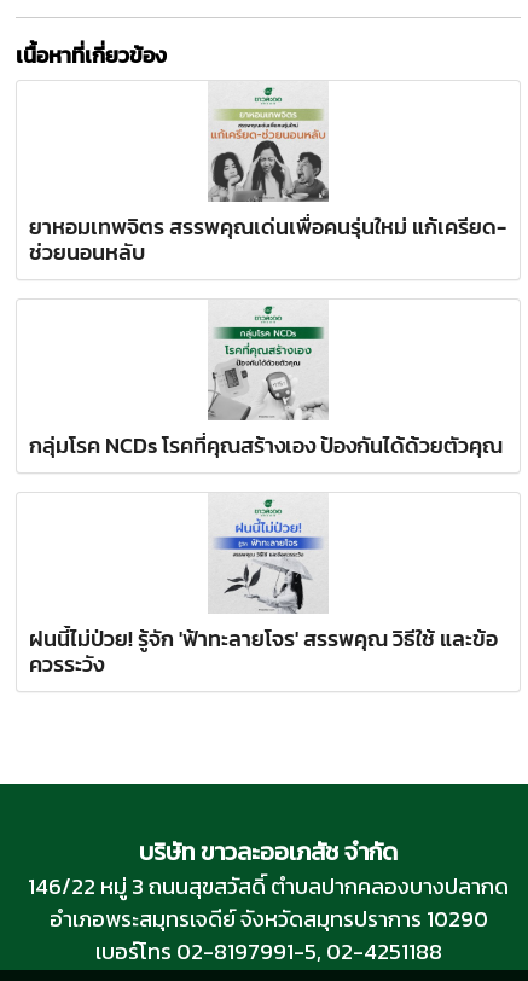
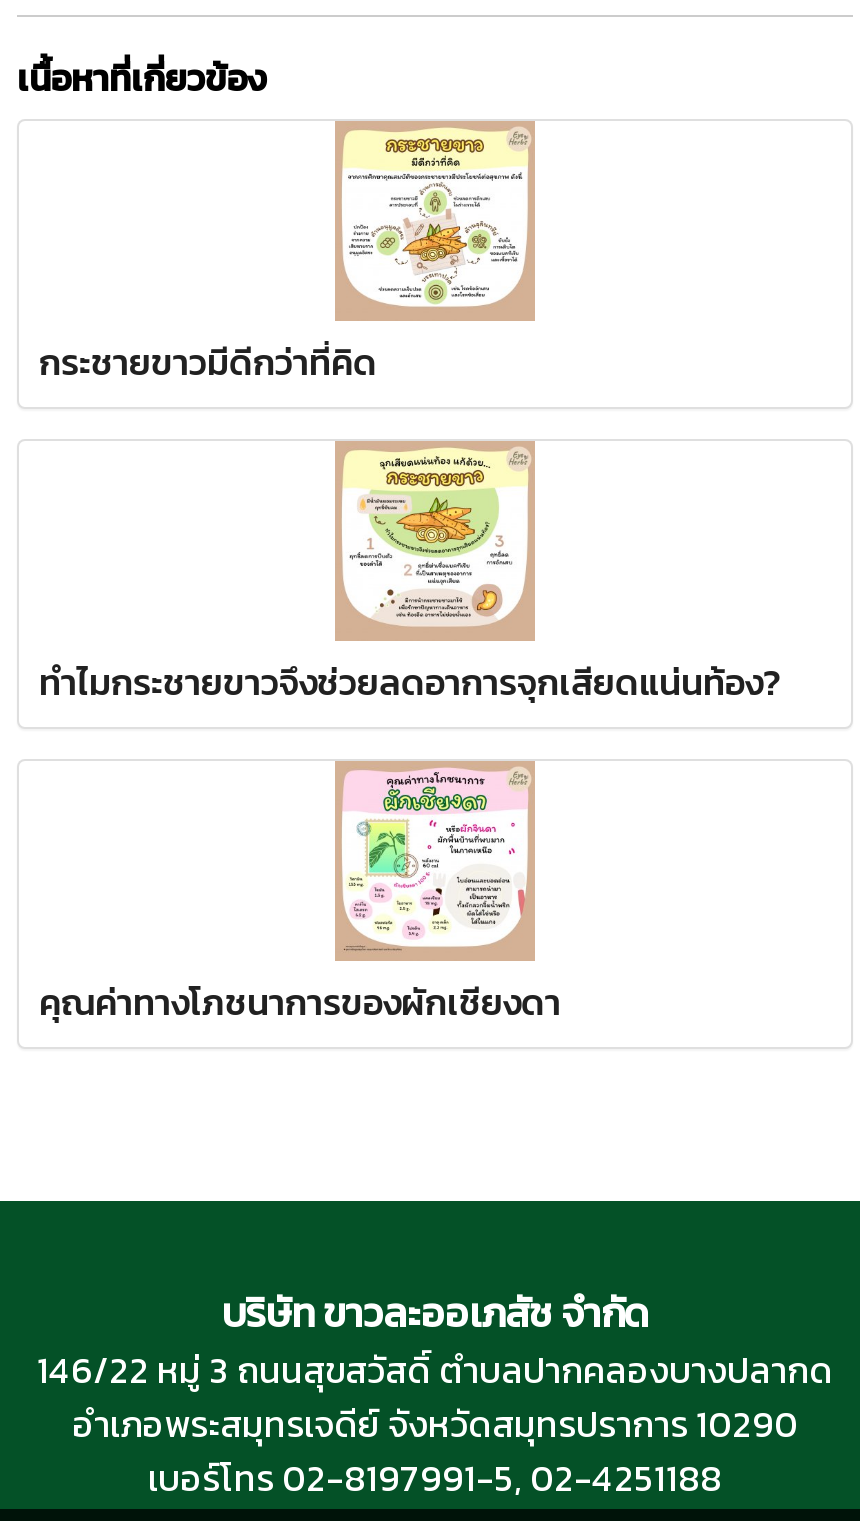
[209,86,329,202] [image] -> [335,123,535,237] [image]
[29,210,506,268] ยาหอมเทพจิตร สรรพคุณเด่นเพื่อคนรุ่นใหม่ แก้เครียด- | ช่วยนอนหลับ -> [39,335,377,389] กระชายขาวมีดีกว่าที่คิด
[29,304,503,462] [image] | กลุ่มโรค NCDs โรคที่คุณสร้างเอง ป้องกันได้ด้วยตัวคุณ -> [39,441,781,709] [image] | ทำไมกระชายขาวจึงช่วยลดอาการจุกเสียดแน่นท้อง?
[29,499,498,680] [image] | ฝนนี้ไม่ป่วย! รู้จัก 'ฟ้าทะลายโจร' สรรพคุณ วิธีใช้ และข้อ | ควรระวัง -> [39,767,561,1029] [image] | คุณค่าทางโภชนาการของผักเชียงดา

